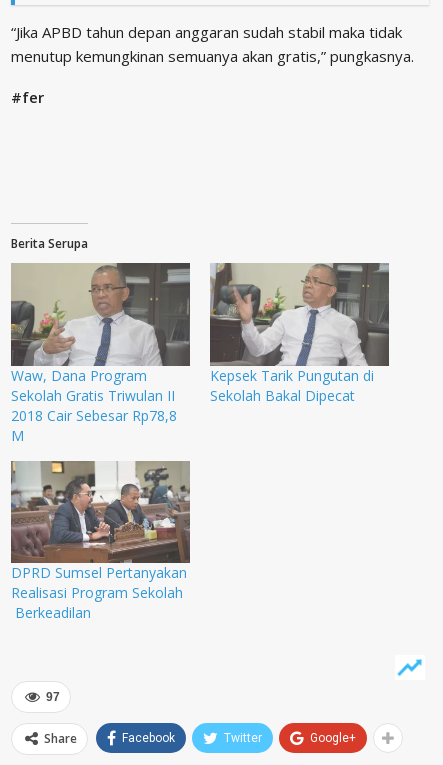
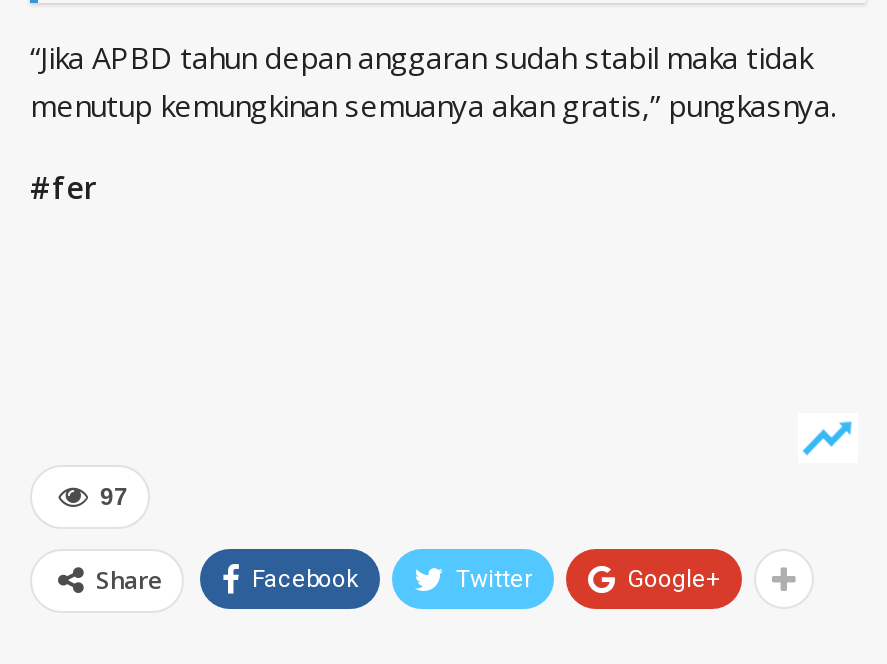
[11,235,88,252] Berita Serupa -> none
[10,262,191,445] [image] | Waw, Dana Program | Sekolah Gratis Triwulan II | 2018 Cair Sebesar Rp78,8 | M -> none
[209,262,390,405] [image] | Kepsek Tarik Pungutan di | Sekolah Bakal Dipecat -> none
[10,460,191,622] [image] | DPRD Sumsel Pertanyakan | Realisasi Program Sekolah | Berkeadilan -> none

